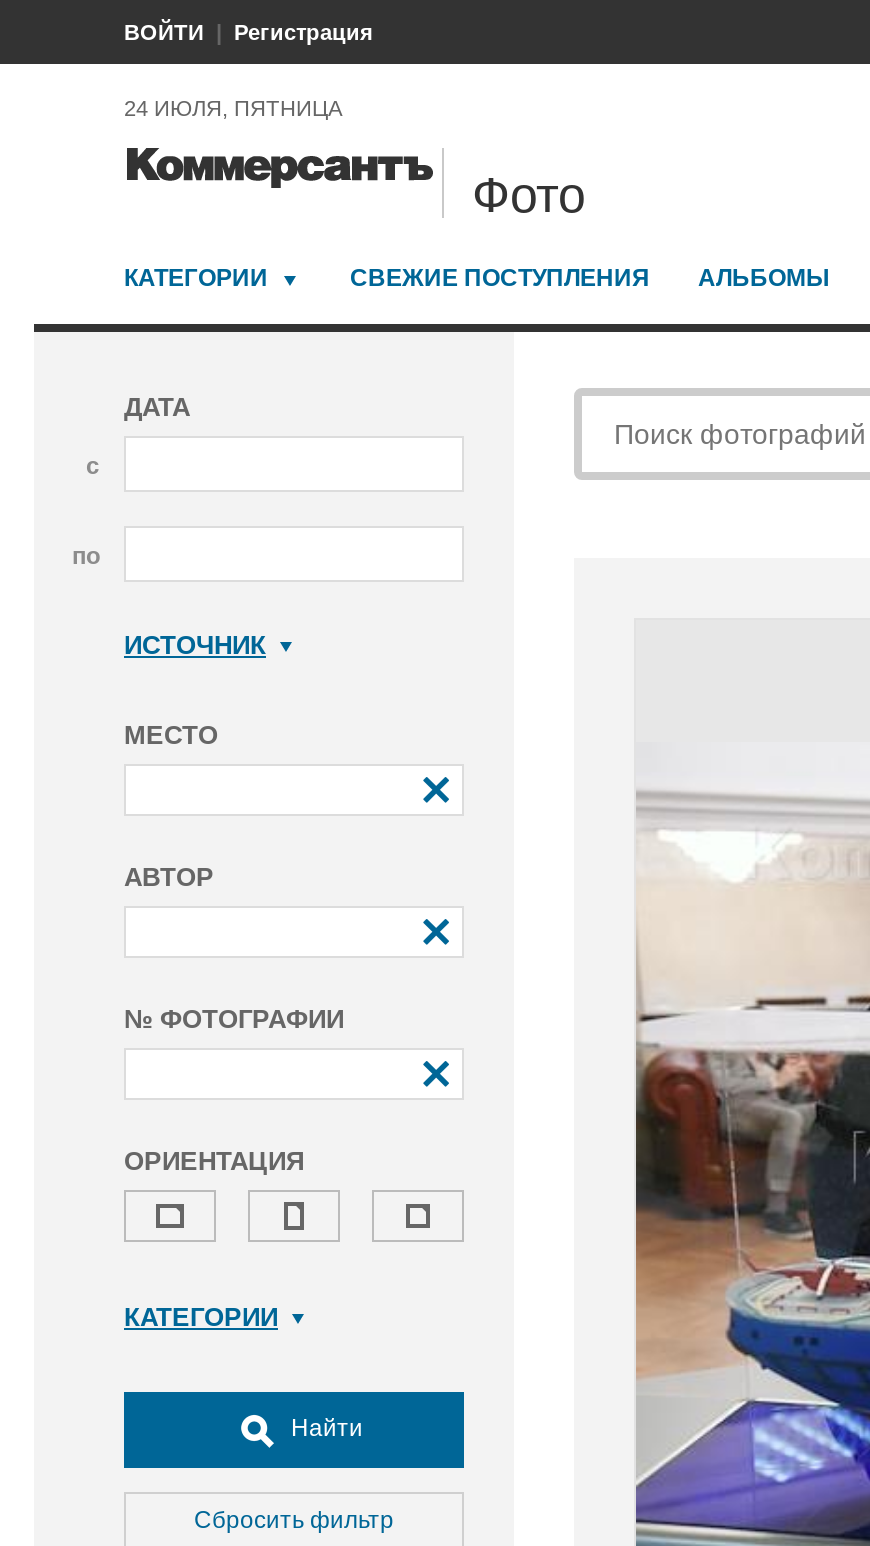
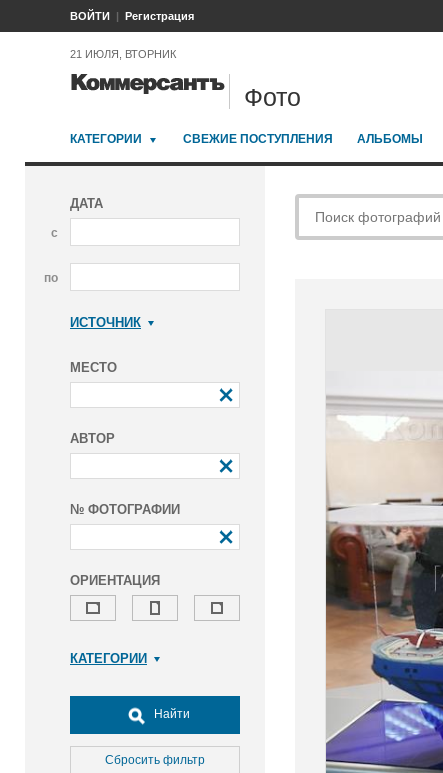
[124,96,342,120] 24 ИЮЛЯ, ПЯТНИЦА -> [70,48,176,60] 21 ИЮЛЯ, ВТОРНИК

